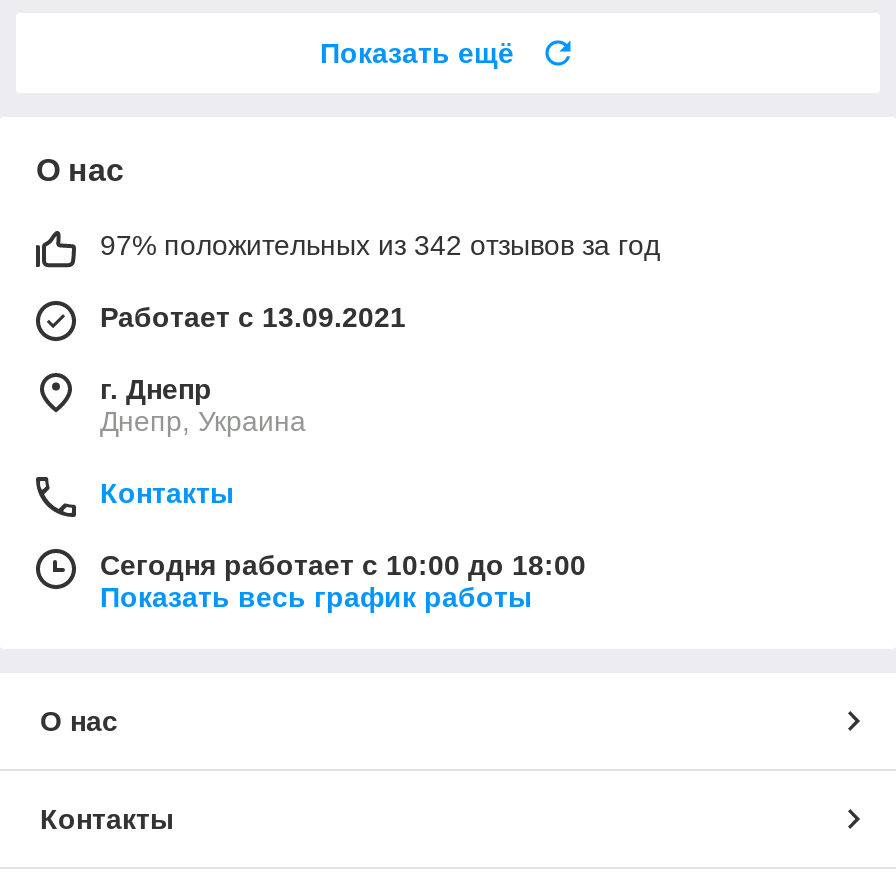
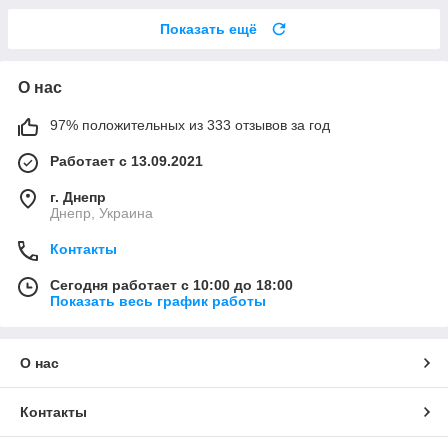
[100,229,660,261] 97% положительных из 342 отзывов за год -> [50,117,330,133] 97% положительных из 333 отзывов за год

